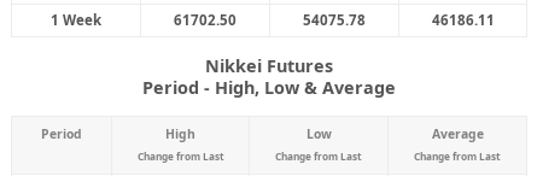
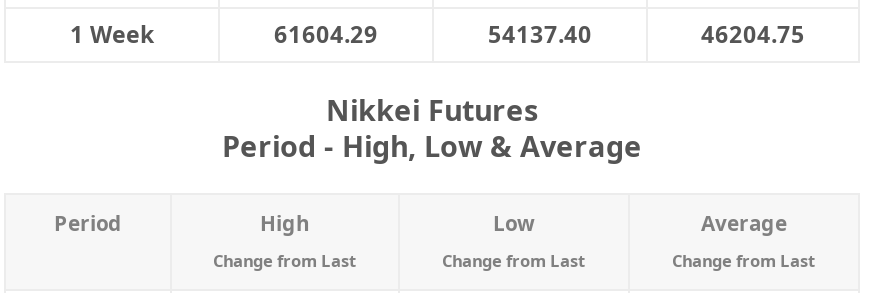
[174,10,237,29] 61702.50 -> [274,18,378,48] 61604.29
[303,10,366,29] 54075.78 -> [488,18,592,48] 54137.40
[431,10,494,29] 46186.11 -> [701,18,805,48] 46204.75

